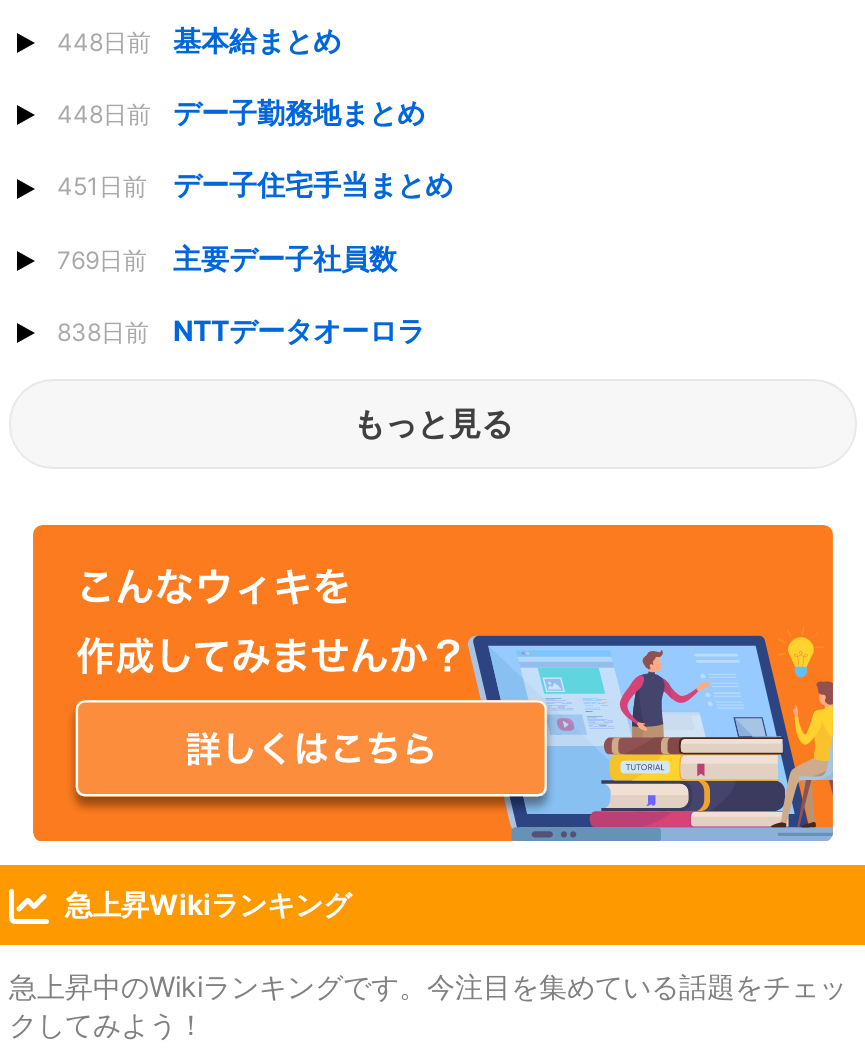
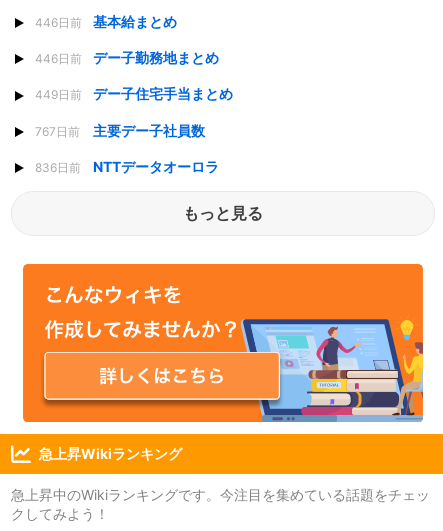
[57,23,341,57] 448日前 基本給まとめ -> [35,13,177,30] 446日前 基本給まとめ
[57,95,425,129] 448日前 デー子勤務地まとめ -> [35,49,219,66] 446日前 デー子勤務地まとめ
[57,168,453,202] 451日前 デー子住宅手当まとめ -> [35,85,233,102] 449日前 デー子住宅手当まとめ
[57,240,397,274] 769日前 主要デー子社員数 -> [35,121,205,138] 767日前 主要デー子社員数
[57,312,425,346] 838日前 NTTデータオーロラ -> [35,158,219,175] 836日前 NTTデータオーロラ

